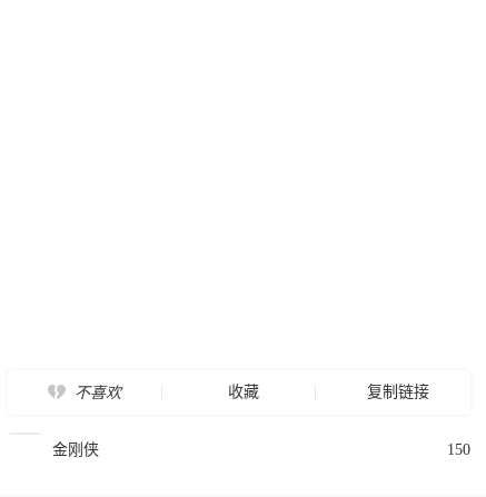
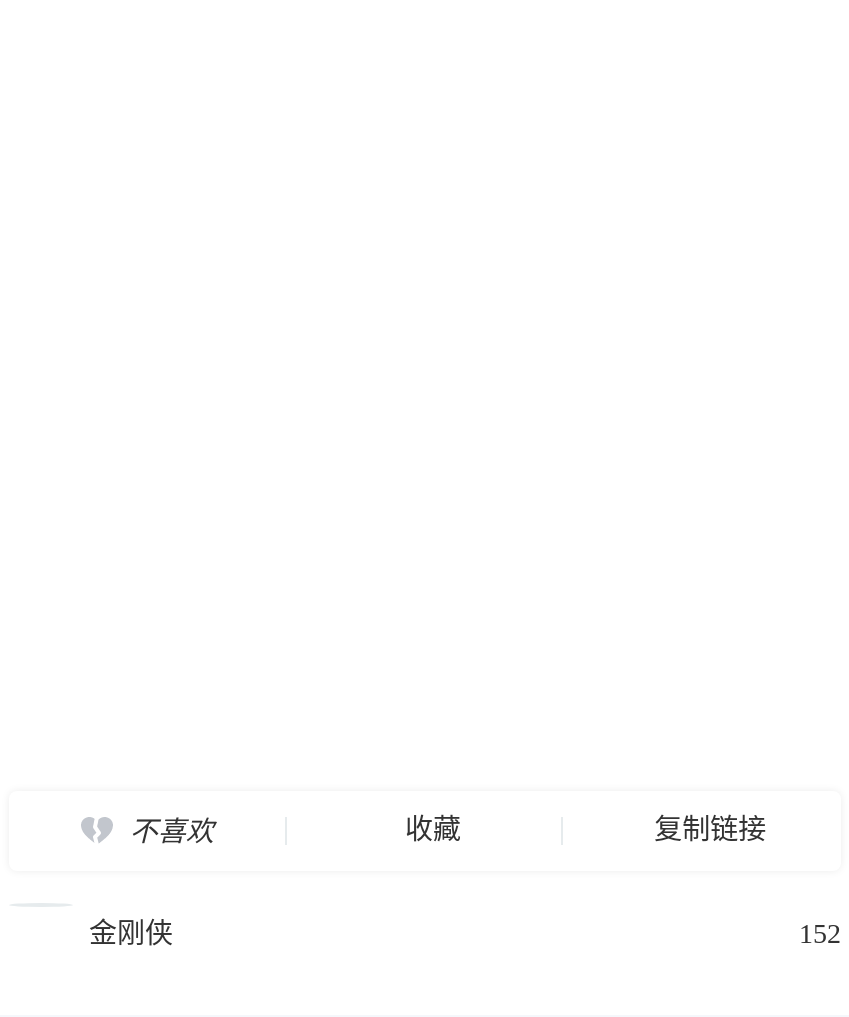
[447,441,470,458] 150 -> [799,919,841,949] 152

